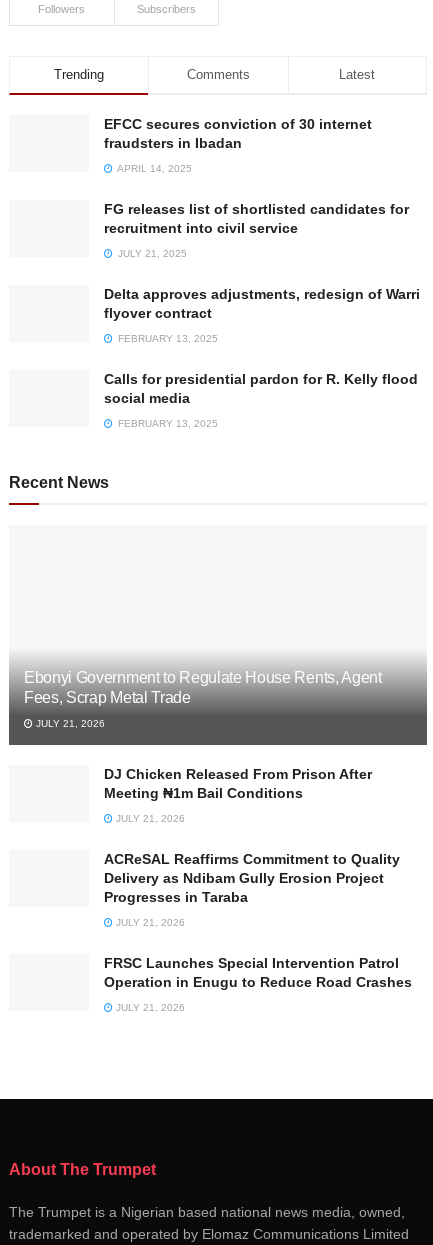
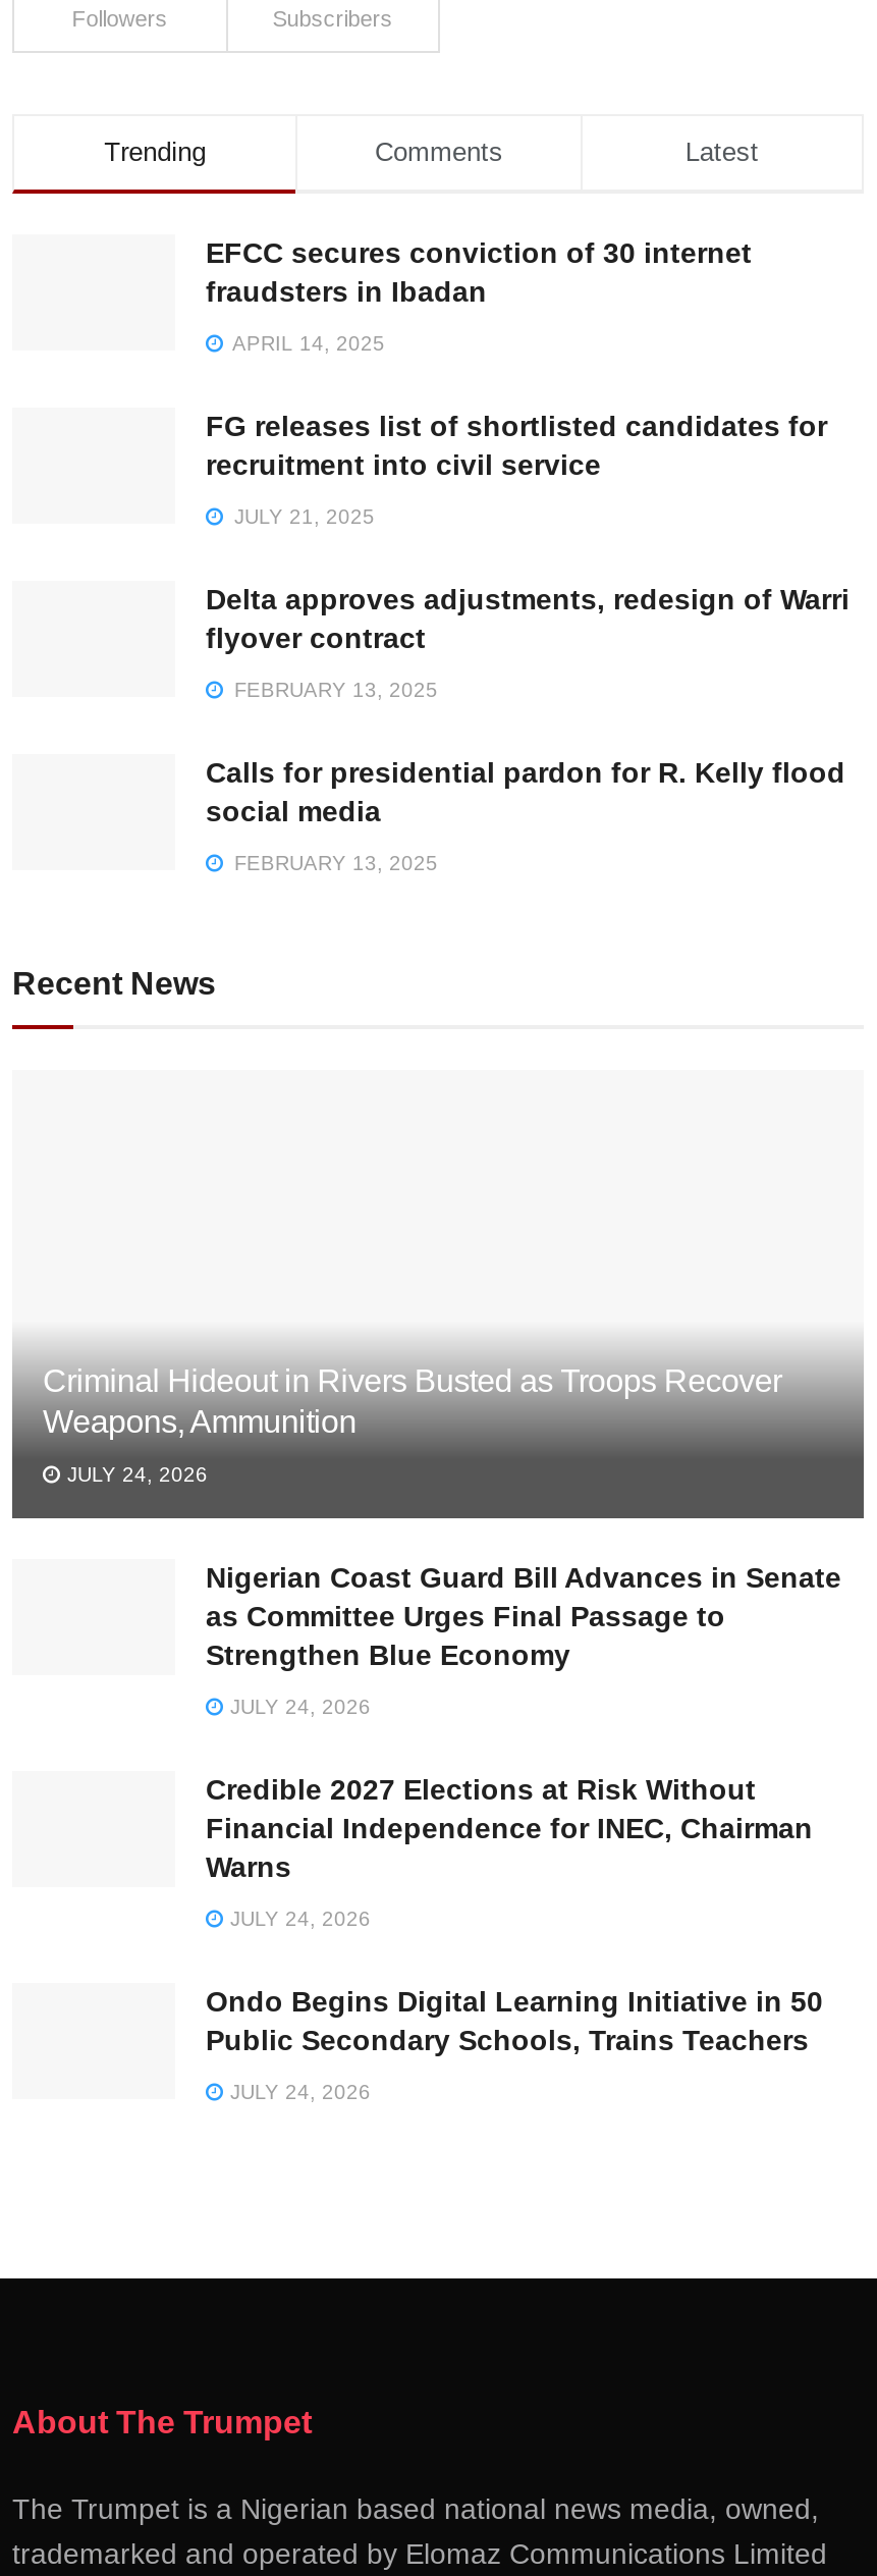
[24,669,382,706] Ebonyi Government to Regulate House Rents, Agent | Fees, Scrap Metal Trade -> [43,1363,782,1439] Criminal Hideout in Rivers Busted as Troops Recover | Weapons, Ammunition
[33,718,105,729] JULY 21, 2026 -> [61,1463,208,1485] JULY 24, 2026
[104,766,372,801] DJ Chicken Released From Prison After | Meeting ₦1m Bail Conditions -> [206,1561,841,1671] Nigerian Coast Guard Bill Advances in Senate | as Committee Urges Final Passage to | Strengthen Blue Economy
[113,813,185,824] JULY 21, 2026 -> [224,1695,371,1718] JULY 24, 2026
[104,851,400,905] ACReSAL Reaffirms Commitment to Quality | Delivery as Ndibam Gully Erosion Project | Progresses in Taraba -> [206,1773,813,1883] Credible 2027 Elections at Risk Without | Financial Independence for INEC, Chairman | Warns
[113,917,185,928] JULY 21, 2026 -> [224,1907,371,1930] JULY 24, 2026
[104,955,412,990] FRSC Launches Special Intervention Patrol | Operation in Enugu to Reduce Road Crashes -> [206,1985,823,2056] Ondo Begins Digital Learning Initiative in 50 | Public Secondary Schools, Trains Teachers
[113,1002,185,1013] JULY 21, 2026 -> [224,2081,371,2103] JULY 24, 2026

